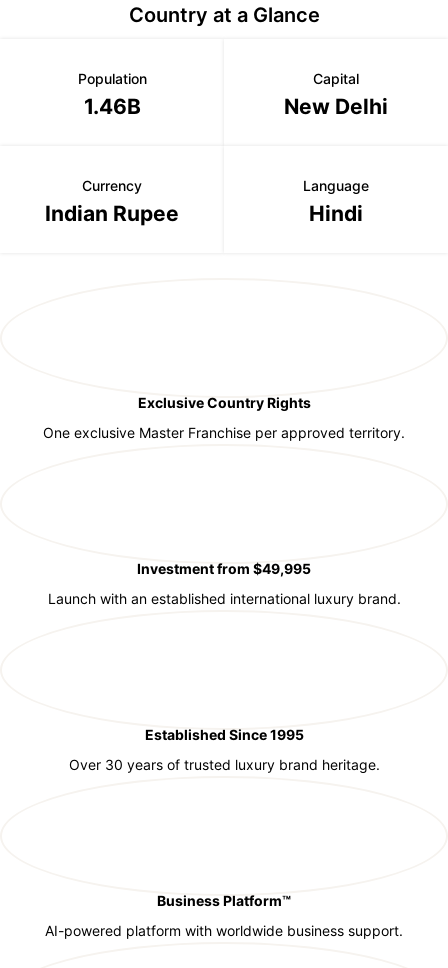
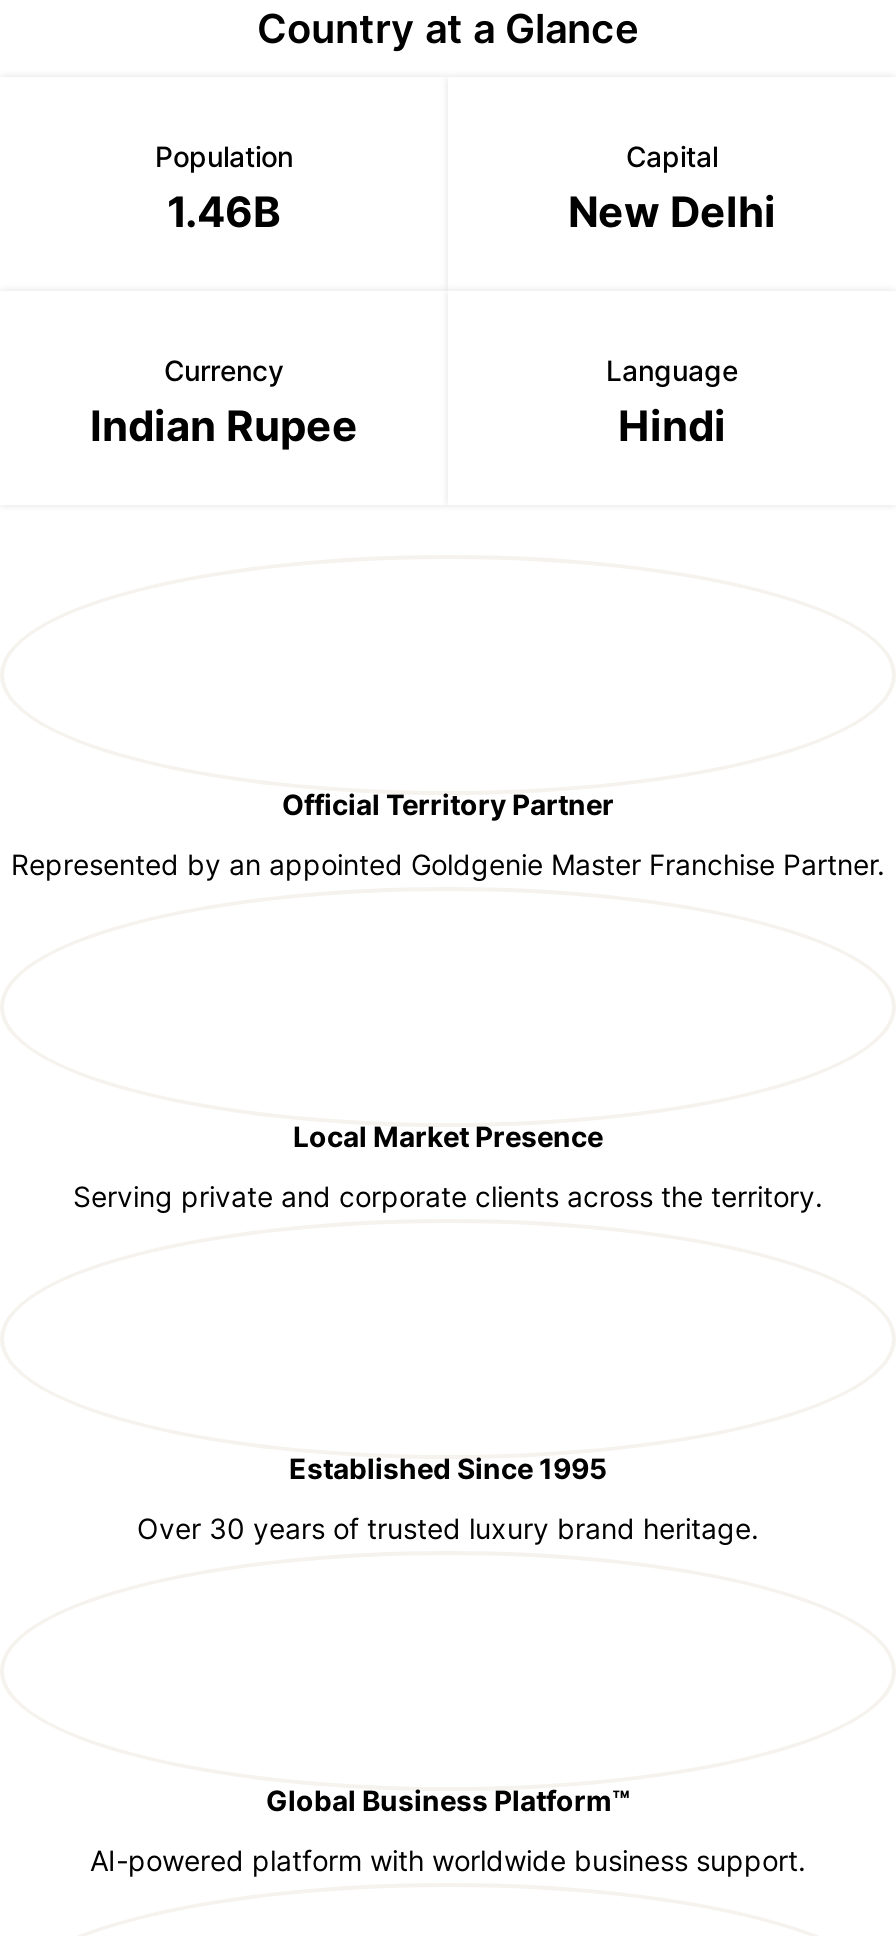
[137,394,310,411] Exclusive Country Rights -> [282,788,614,822] Official Territory Partner
[43,424,405,441] One exclusive Master Franchise per approved territory. -> [11,848,885,882] Represented by an appointed Goldgenie Master Franchise Partner.
[137,560,311,577] Investment from $49,995 -> [293,1120,603,1154] Local Market Presence
[47,590,400,607] Launch with an established international luxury brand. -> [73,1180,823,1214] Serving private and corporate clients across the territory.
[157,892,291,909] Business Platform™ -> [266,1784,630,1818] Global Business Platform™

